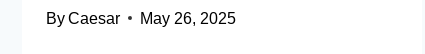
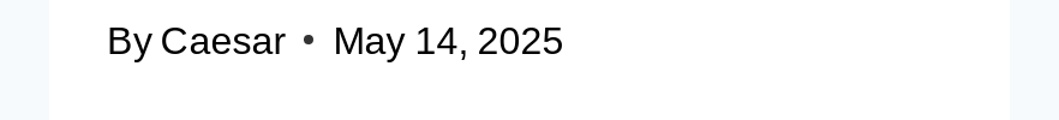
[46,10,236,27] By Caesar May 26, 2025 -> [107,20,564,61] By Caesar May 14, 2025

